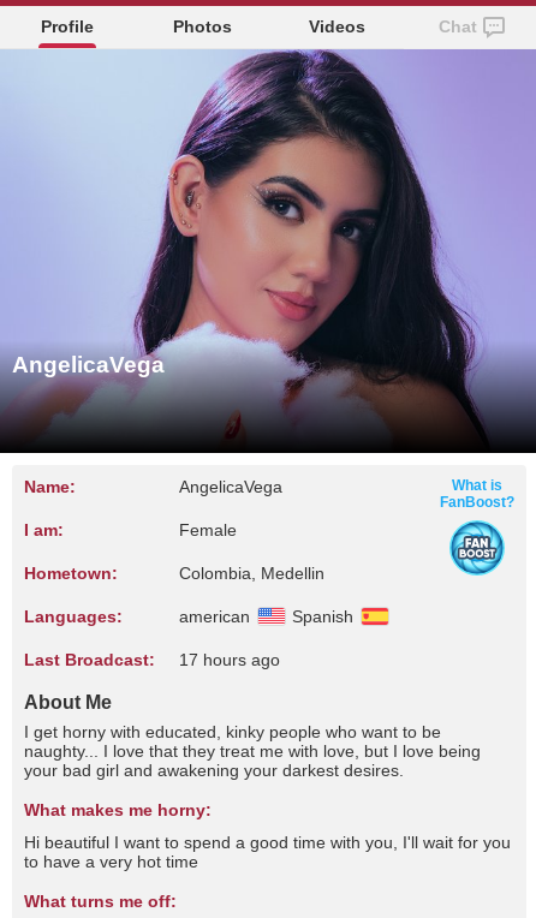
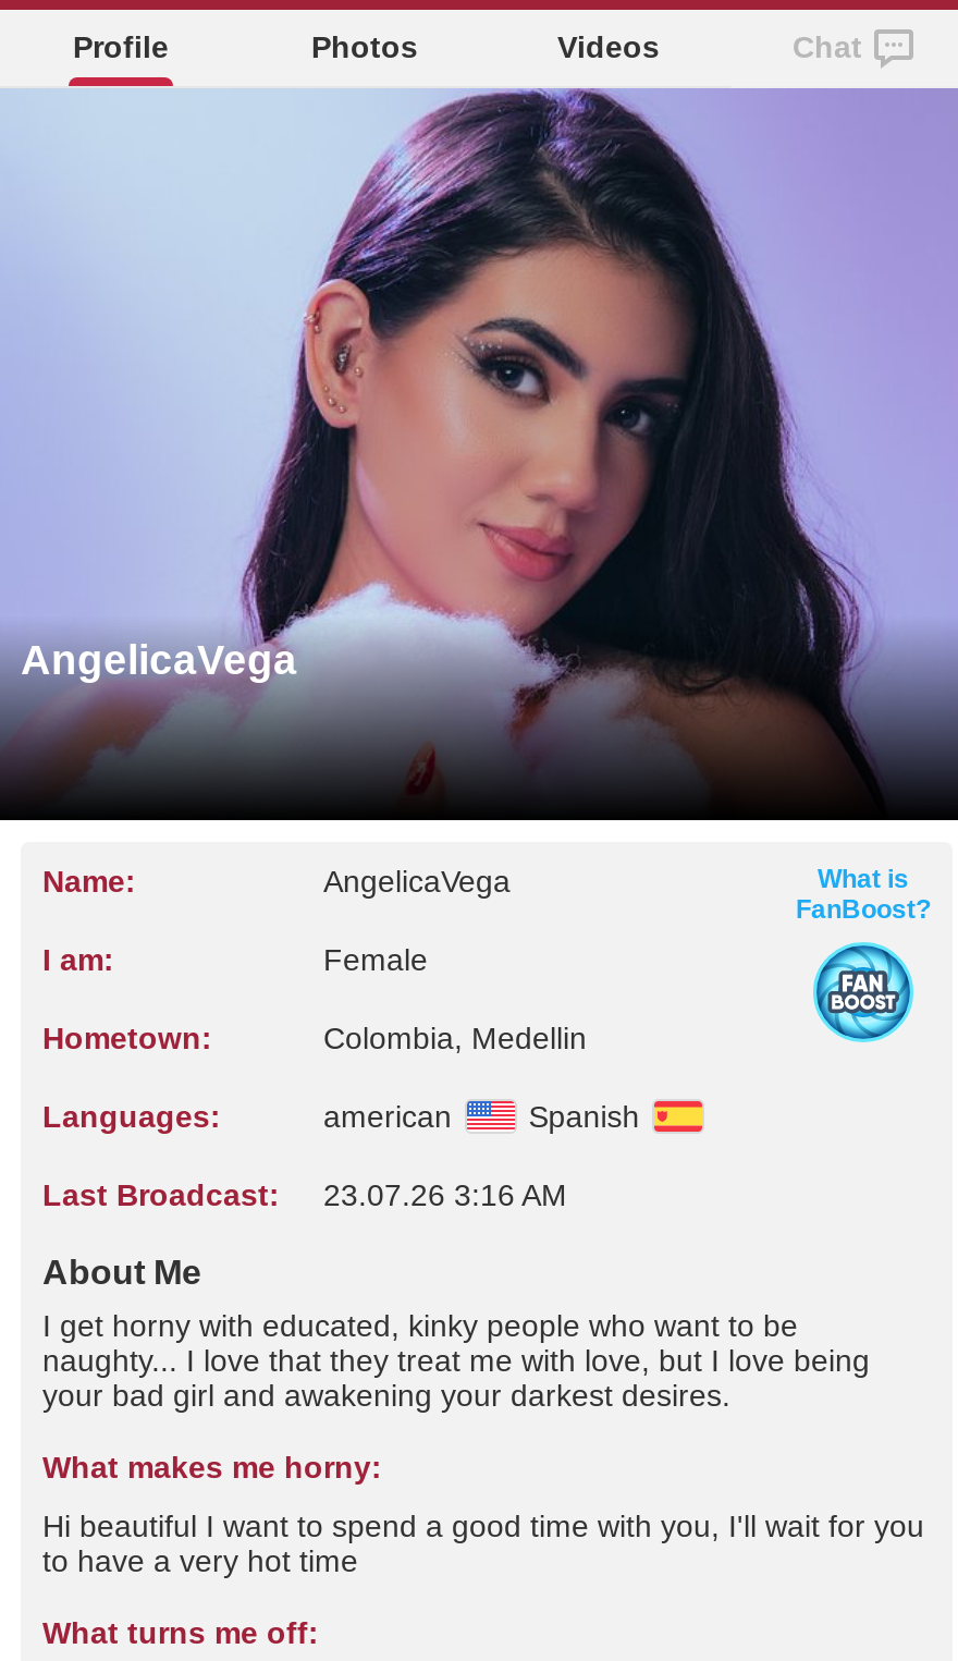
[24,650,280,669] Last Broadcast: 17 hours ago -> [42,1177,567,1212] Last Broadcast: 23.07.26 3:16 AM

